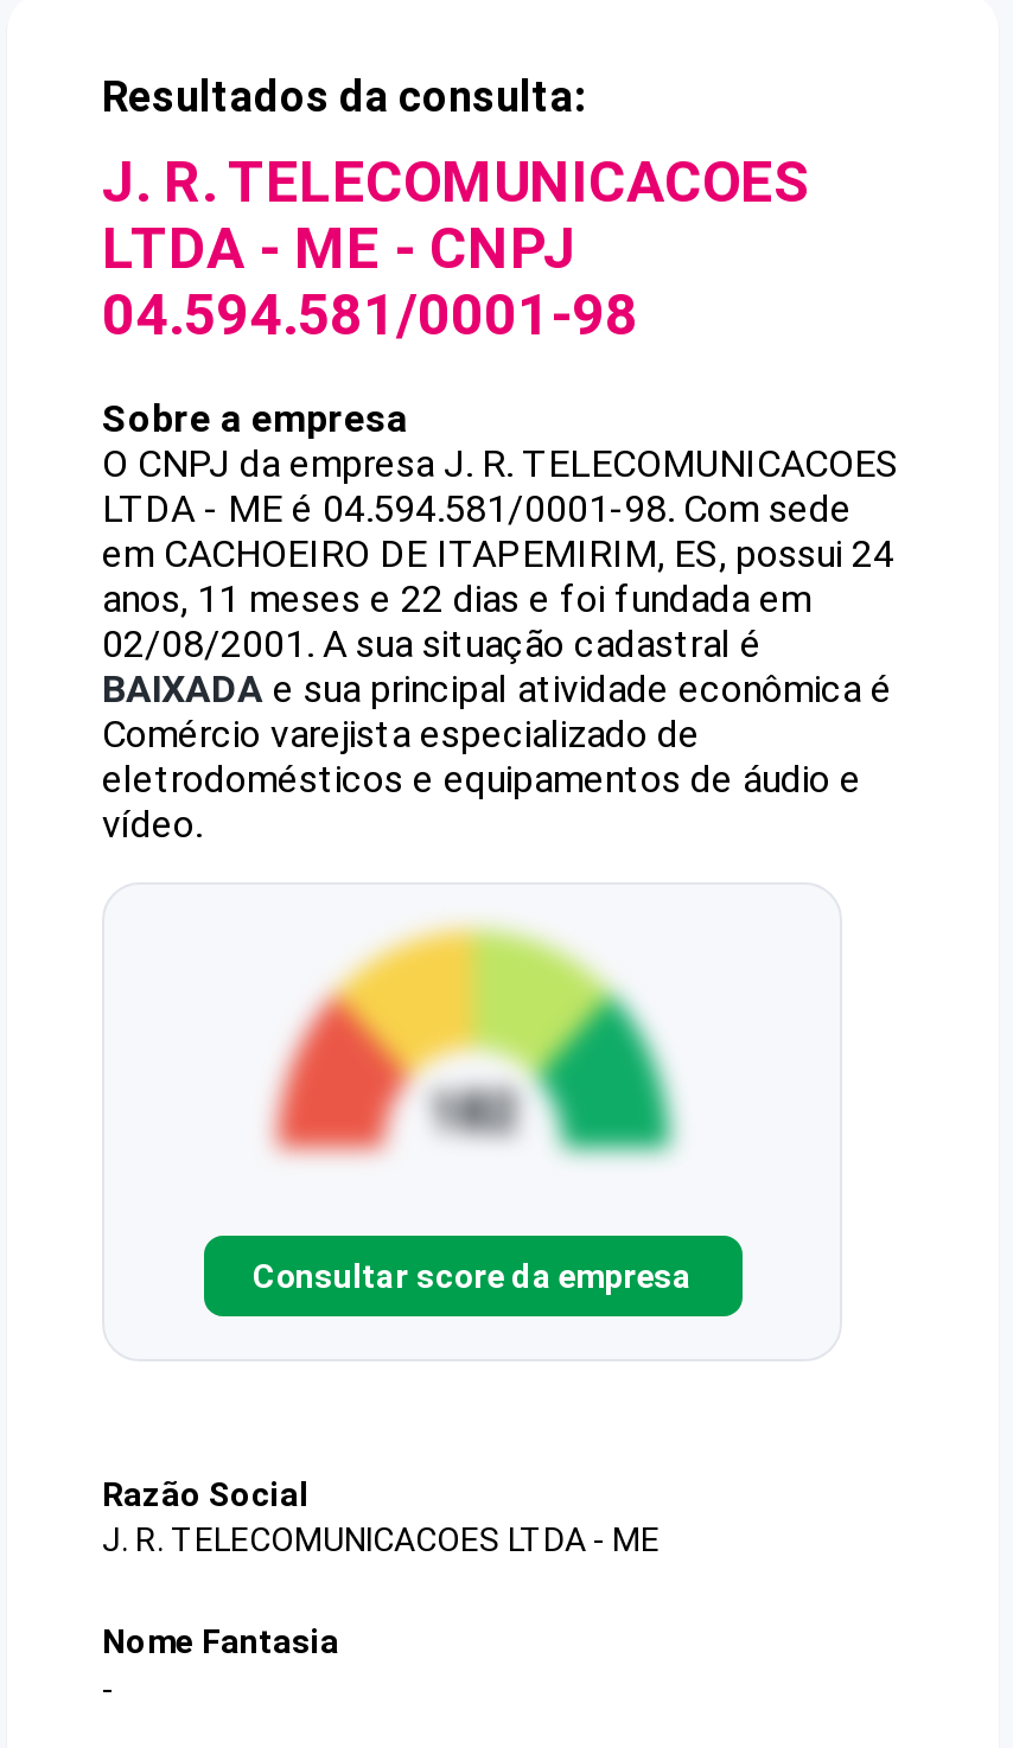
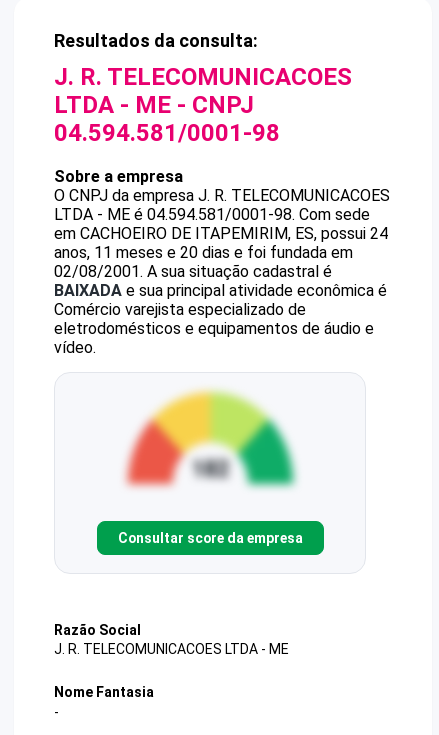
[102,576,811,621] anos, 11 meses e 22 dias e foi fundada em -> [54,243,353,262] anos, 11 meses e 20 dias e foi fundada em

